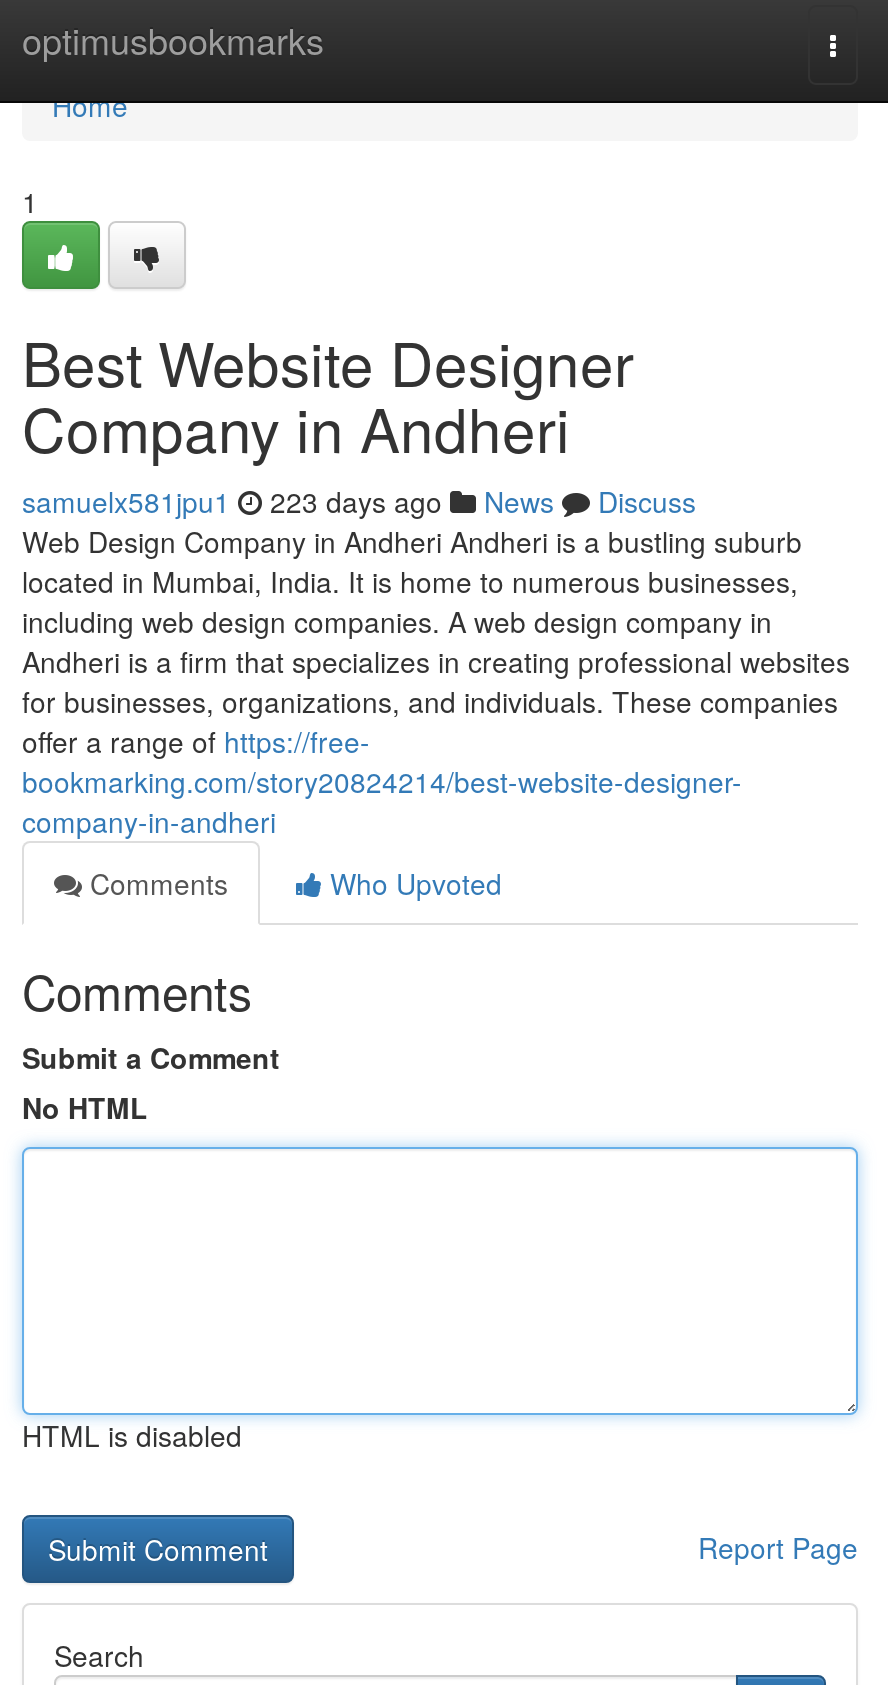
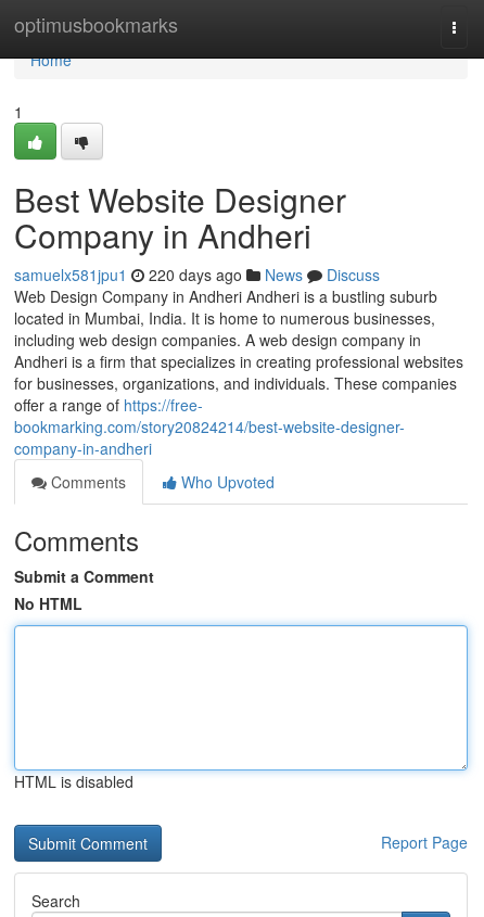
[22,481,696,521] samuelx581jpu1 223 days ago News Discuss -> [14,264,380,285] samuelx581jpu1 220 days ago News Discuss

